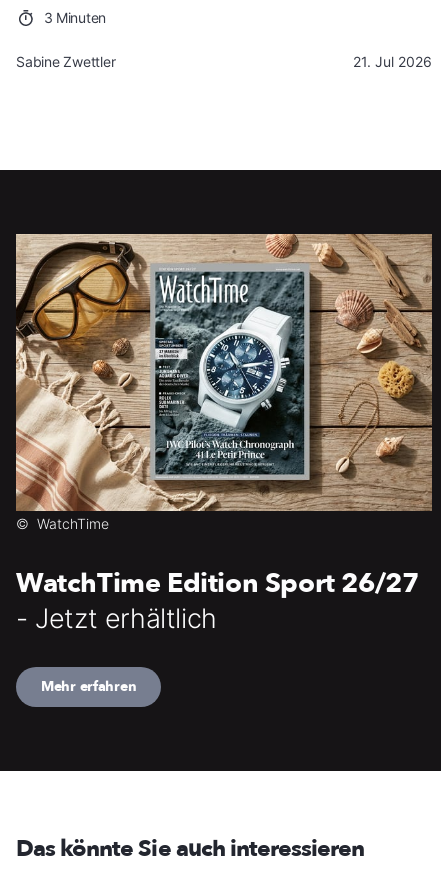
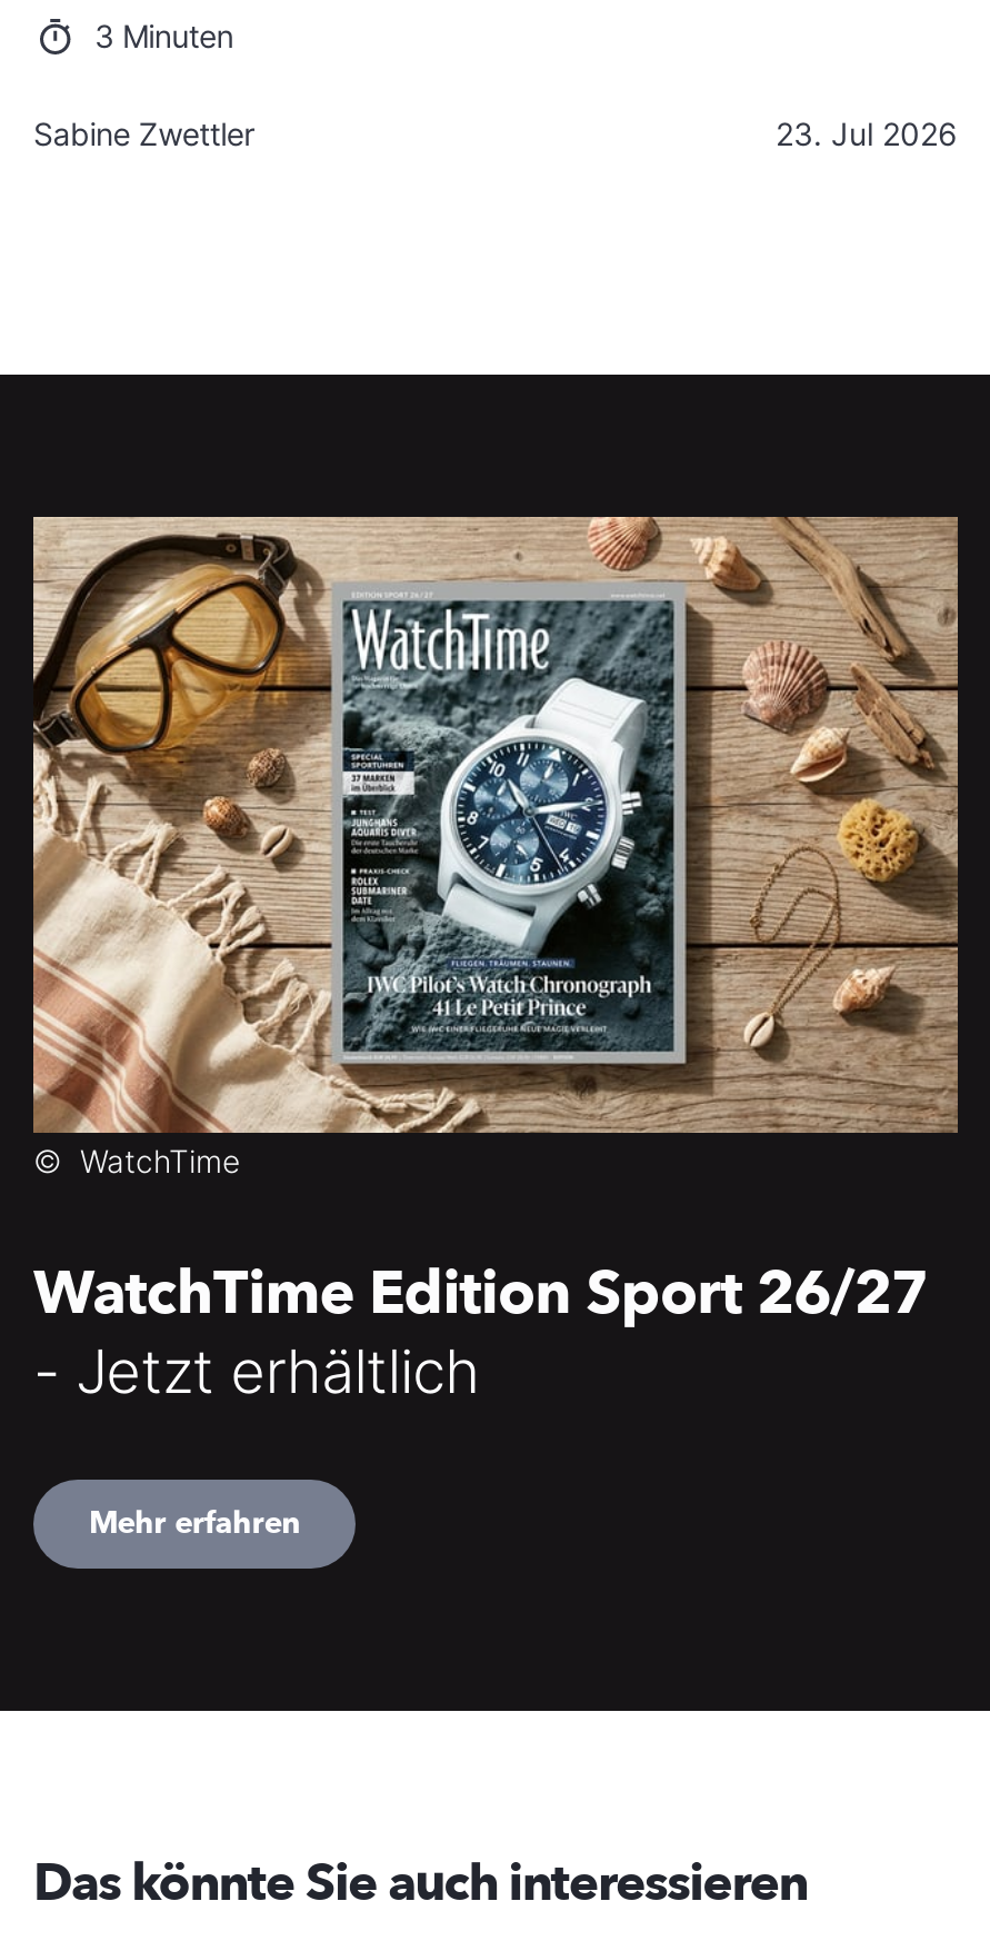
[353,53,432,70] 21. Jul 2026 -> [776,115,958,152] 23. Jul 2026

